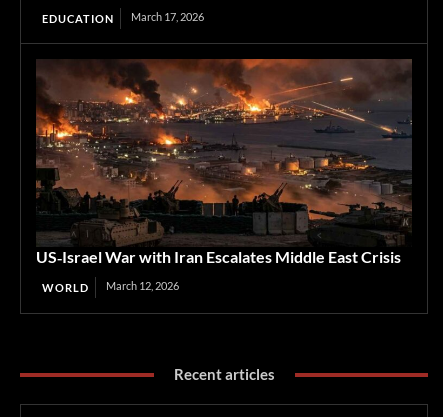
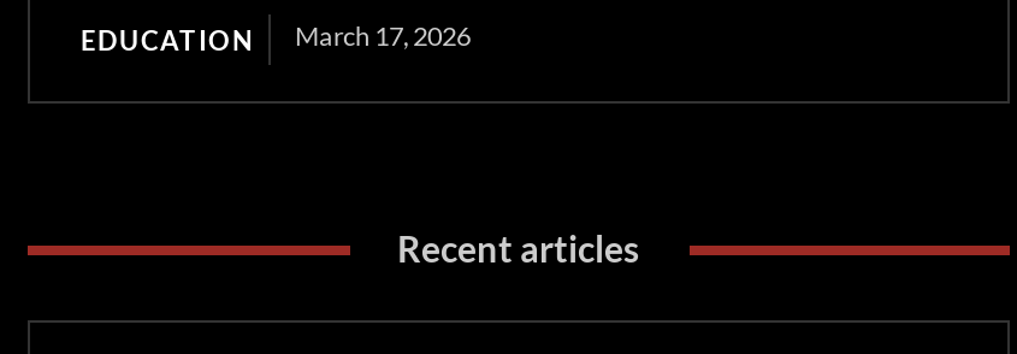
[35,58,413,294] [image] | US‑Israel War with Iran Escalates Middle East Crisis | WORLD | March 12, 2026 -> none

